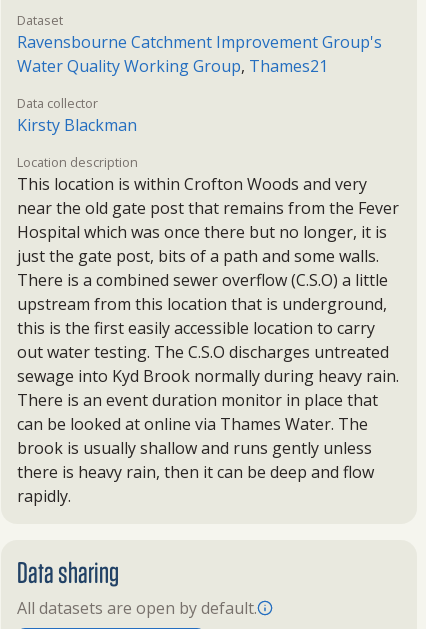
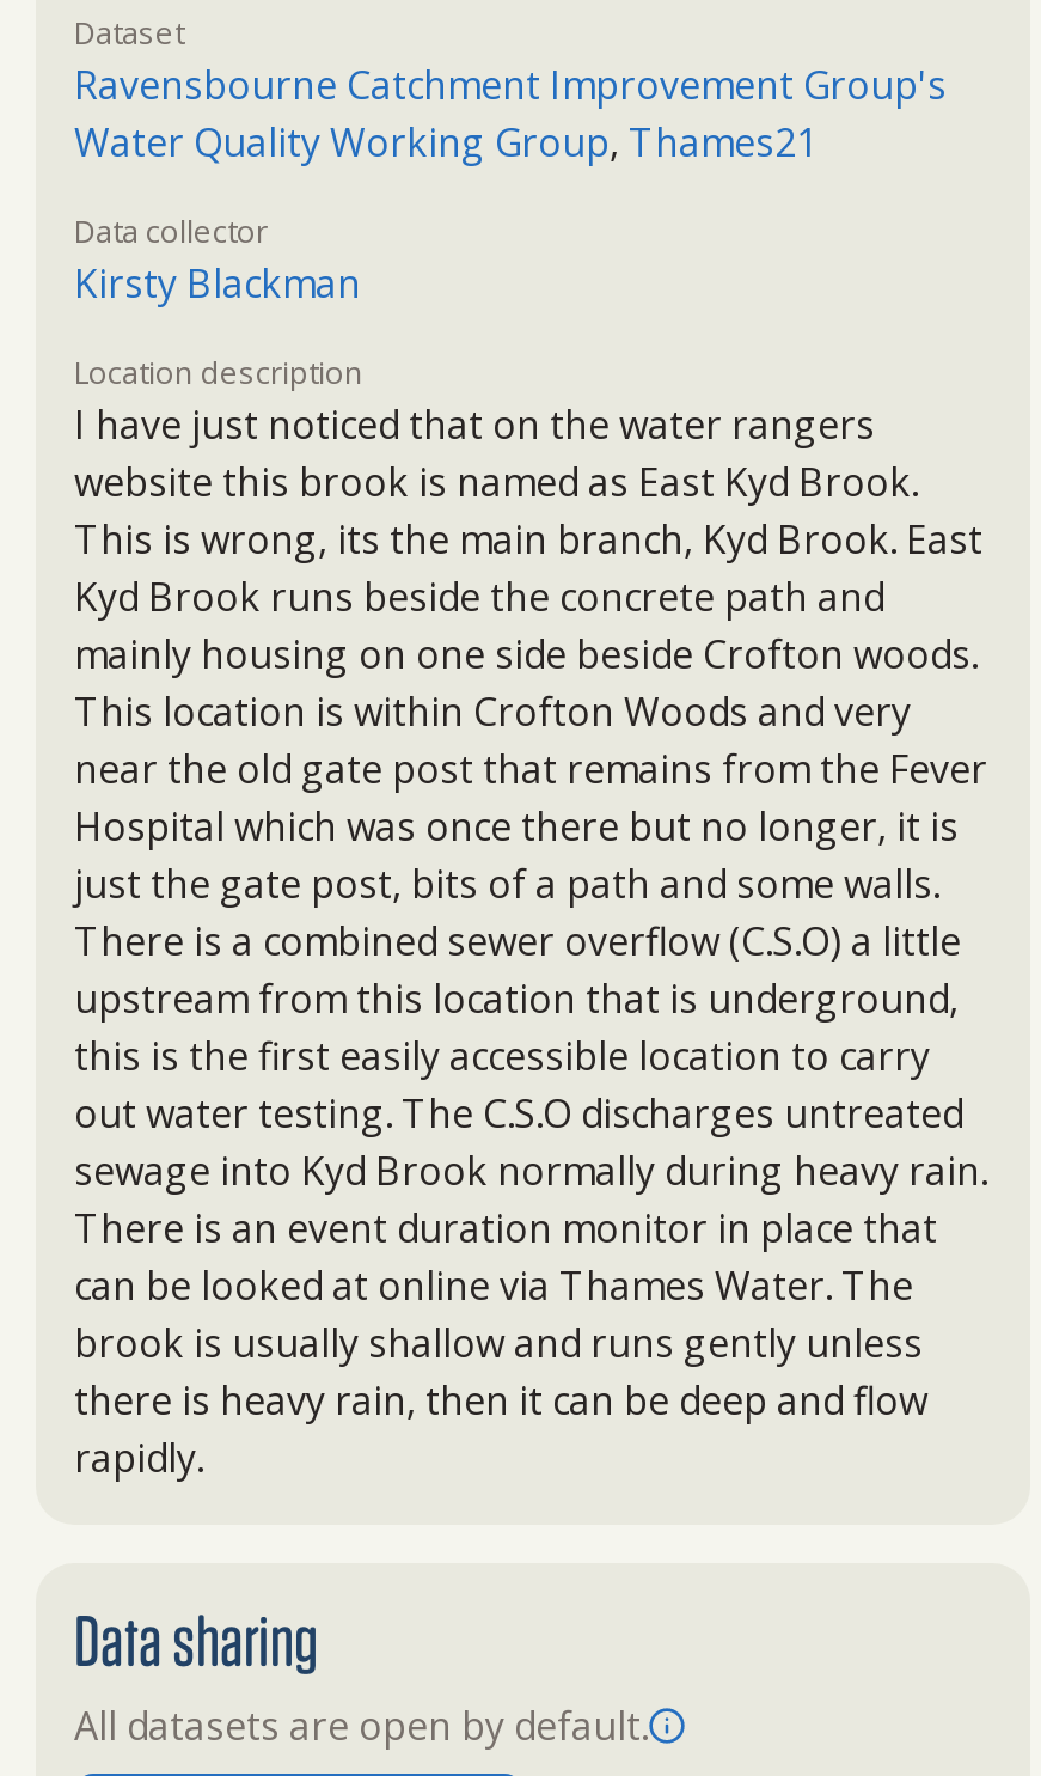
none -> [74,398,982,681] I have just noticed that on the water rangers | website this brook is named as East Kyd Brook. | This is wrong, its the main branch, Kyd Brook. East | Kyd Brook runs beside the concrete path and | mainly housing on one side beside Crofton woods.

